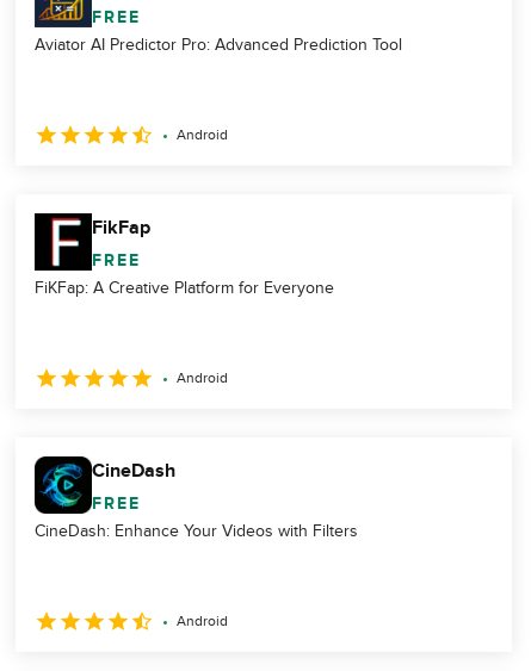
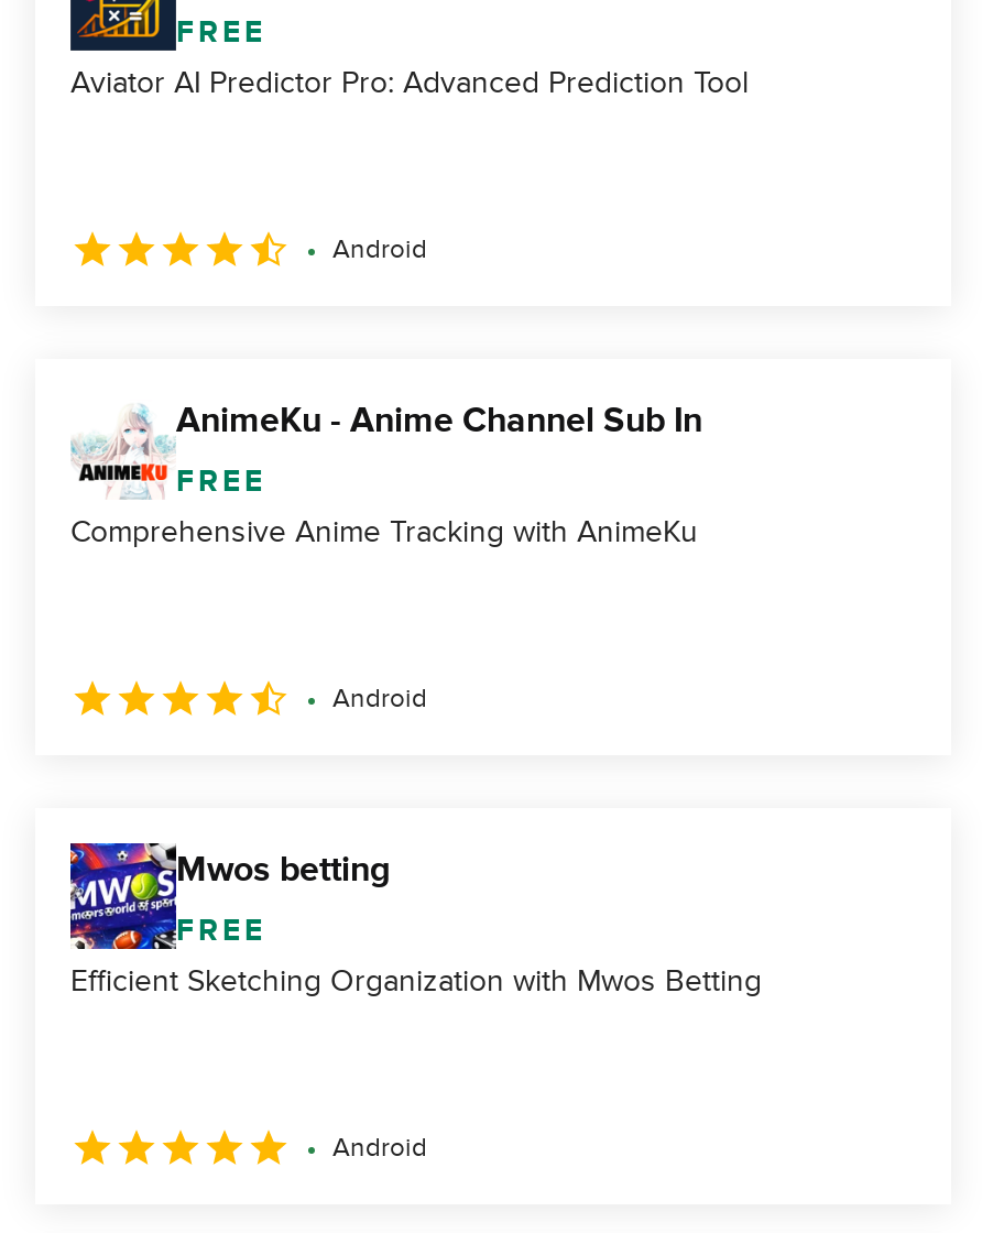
[33,212,150,269] [image] | FikFap -> [70,394,702,498] [image] | AnimeKu - Anime Channel Sub In
[35,278,334,298] FiKFap: A Creative Platform for Everyone -> [70,513,698,550] Comprehensive Anime Tracking with AnimeKu
[33,455,175,512] [image] | CineDash -> [68,841,390,947] [image] | Mwos betting
[35,521,358,541] CineDash: Enhance Your Videos with Filters -> [70,962,762,1000] Efficient Sketching Organization with Mwos Betting

